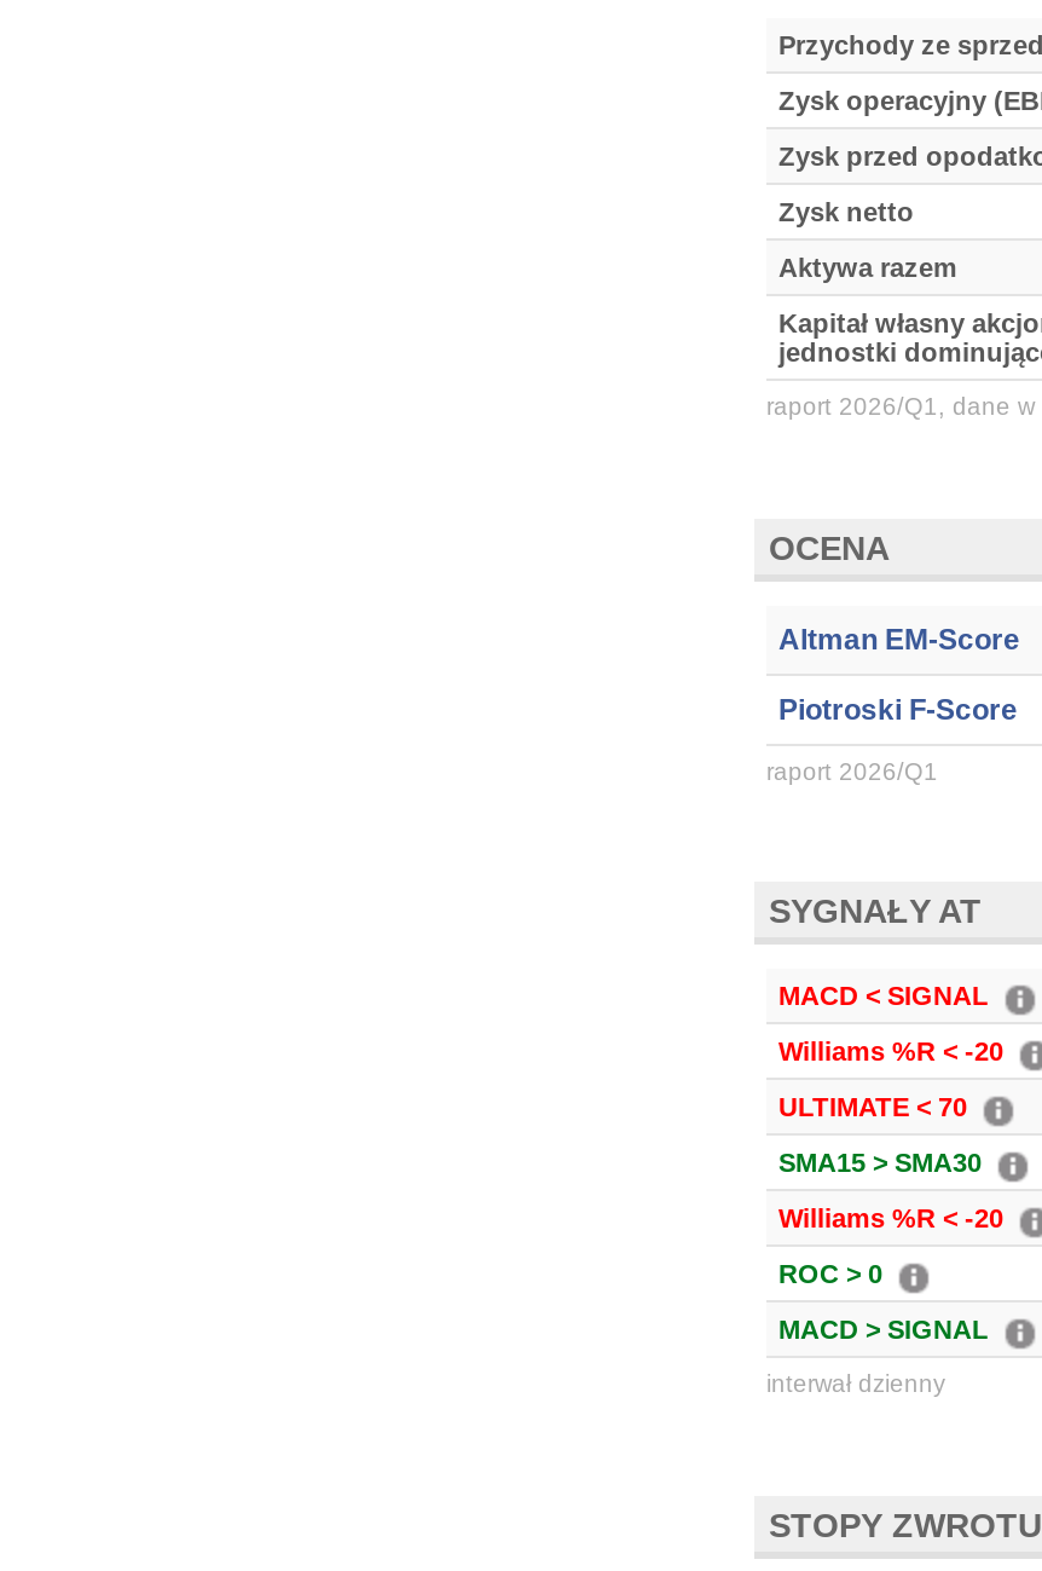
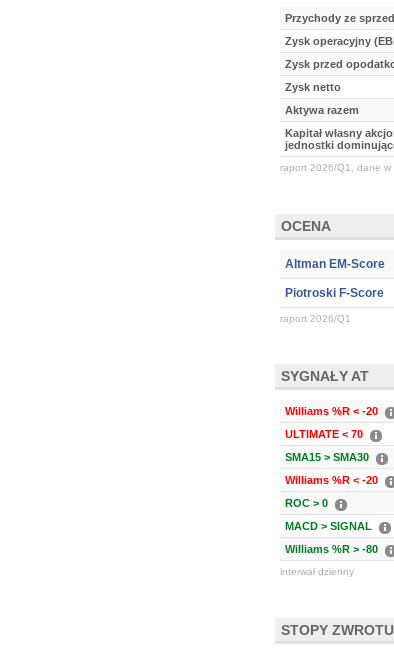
[778,981,989,1010] MACD < SIGNAL -> none
moved [778,1036,1003,1344] -> [285,405,378,532]: Williams %R < -20 | ULTIMATE < 70 | SMA15 > SMA30 | Williams %R < -20 | ROC > 0 | MACD > SIGNAL
none -> [285,543,378,555] Williams %R > -80

